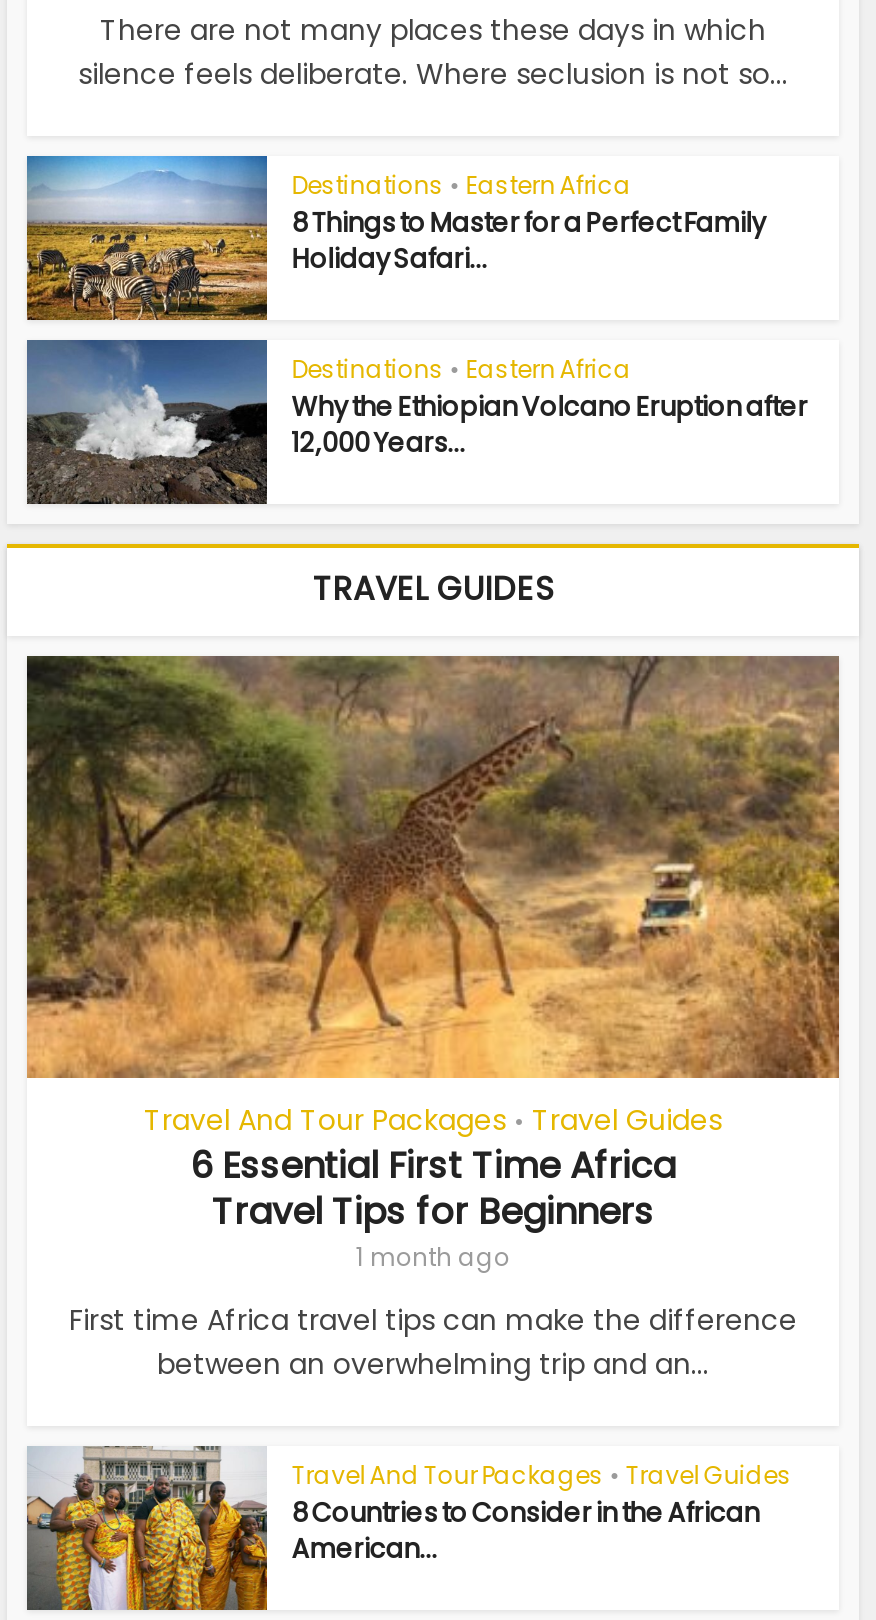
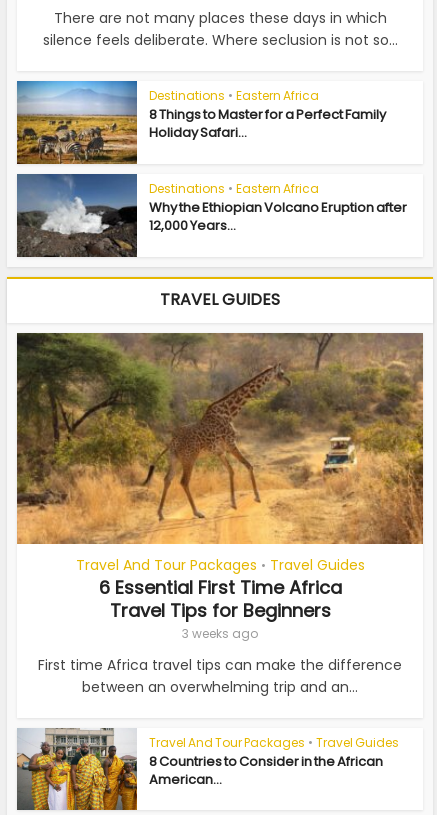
[356,1240,510,1274] 1 month ago -> [182,625,258,642] 3 weeks ago

